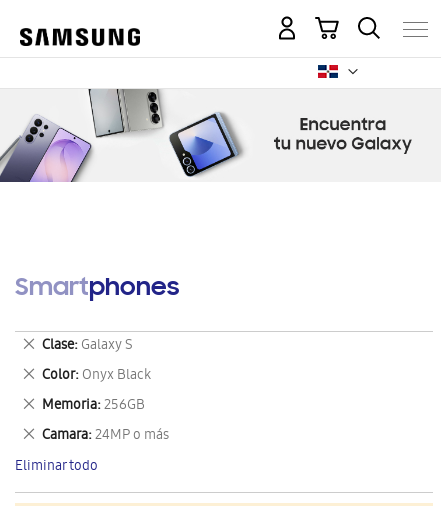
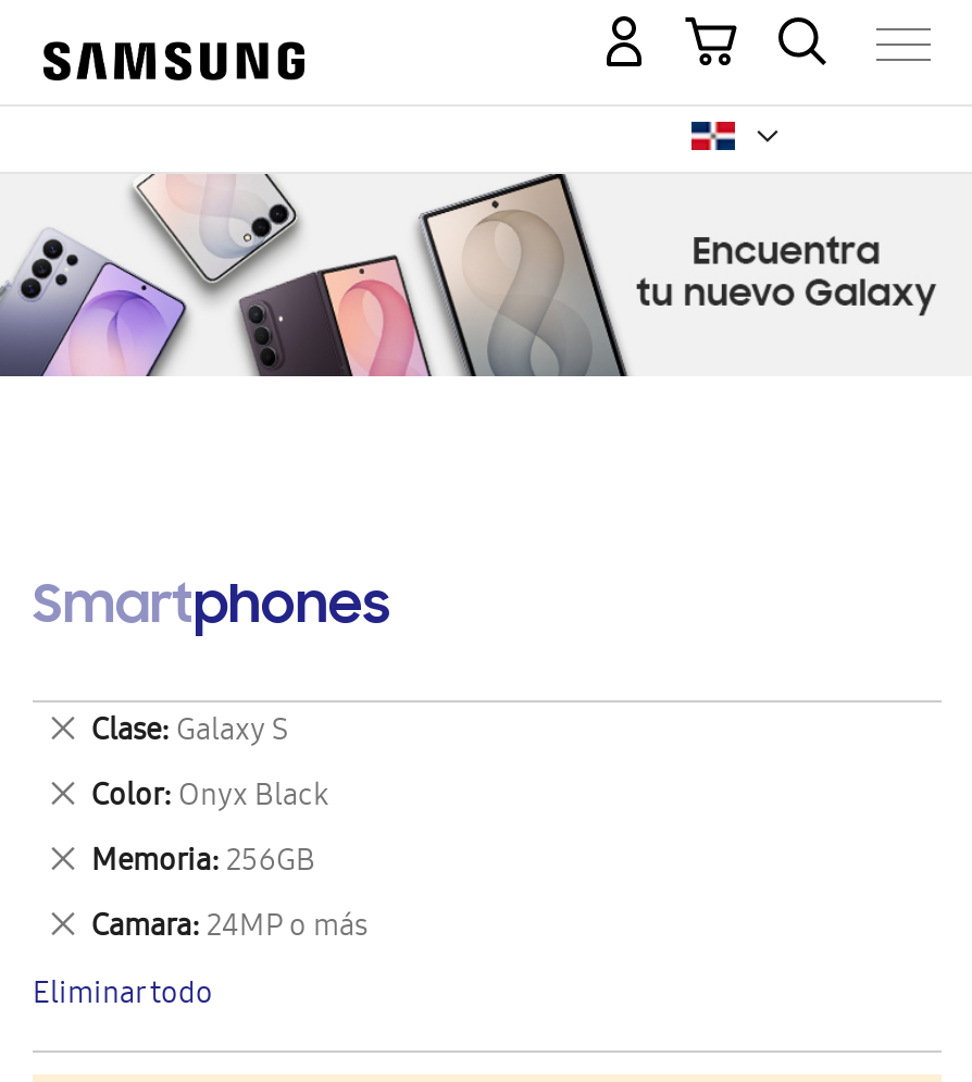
[3,88,430,183] [image] -> [7,172,937,378] [image]

